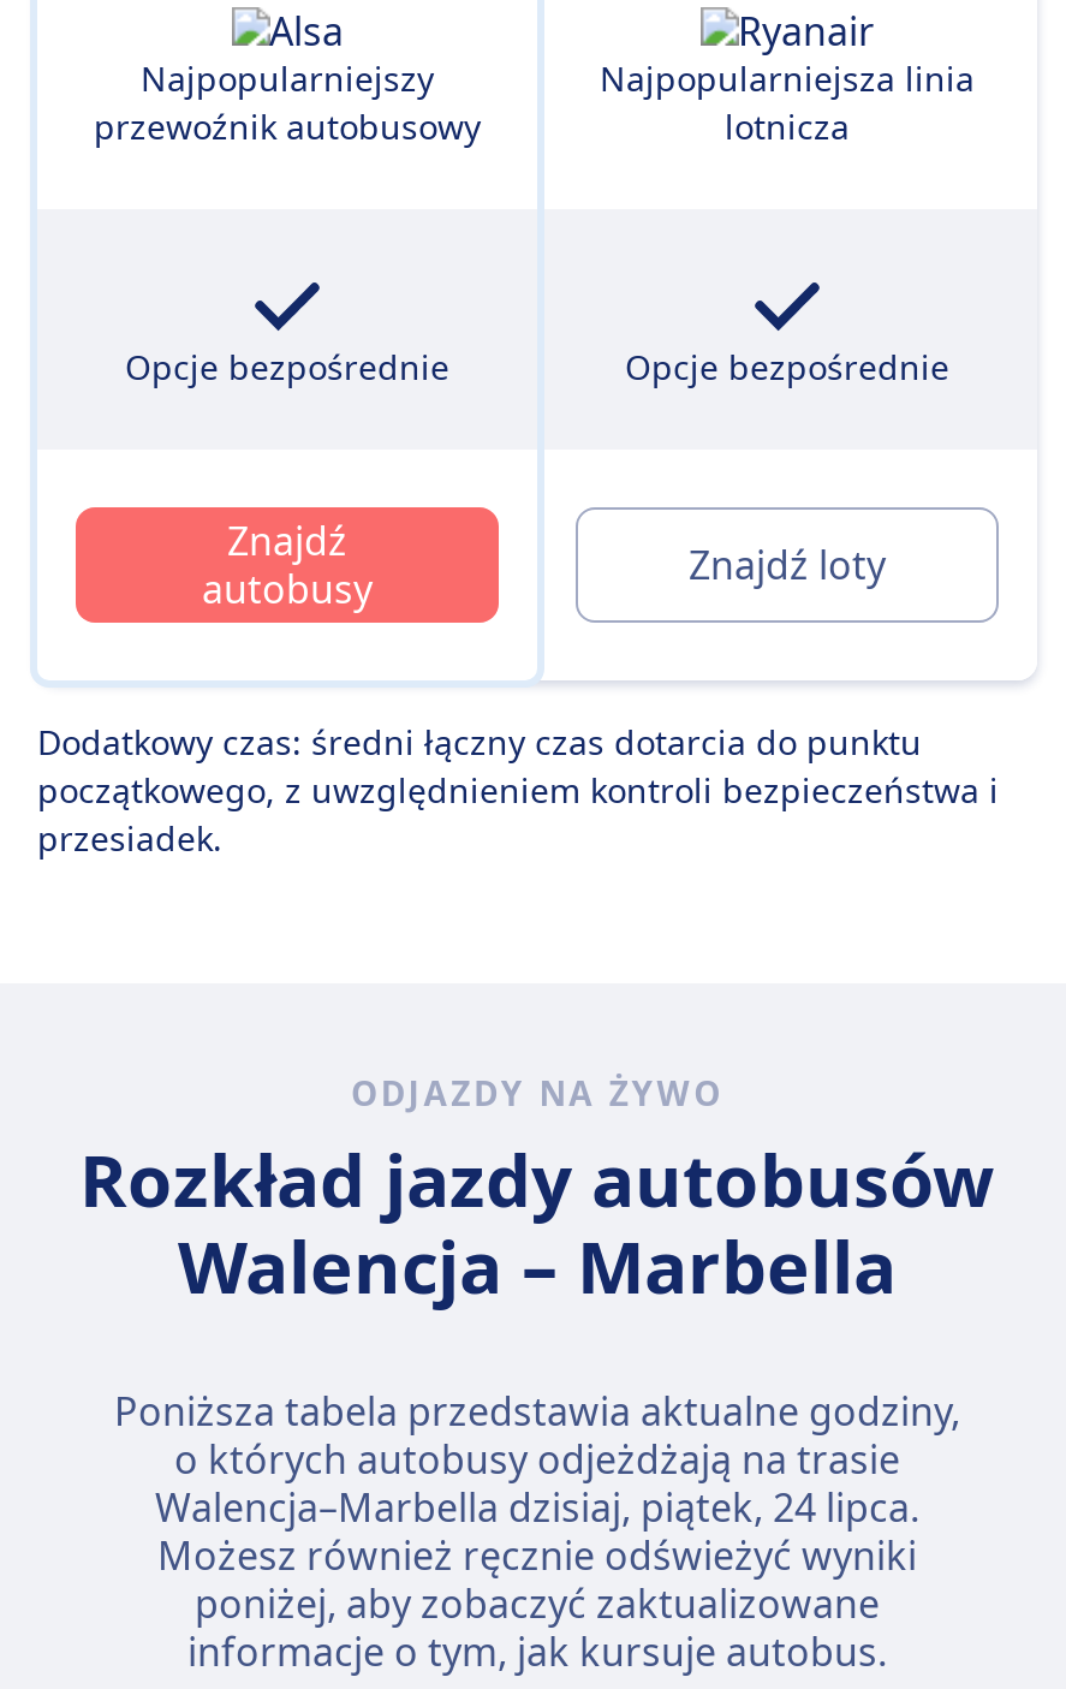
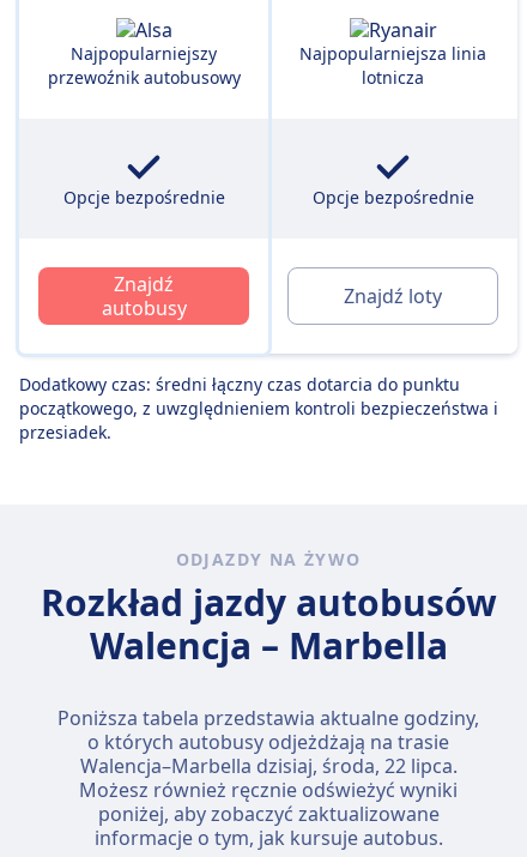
[155,1481,919,1534] Walencja–Marbella dzisiaj, piątek, 24 lipca. -> [80,753,457,779] Walencja–Marbella dzisiaj, środa, 22 lipca.

